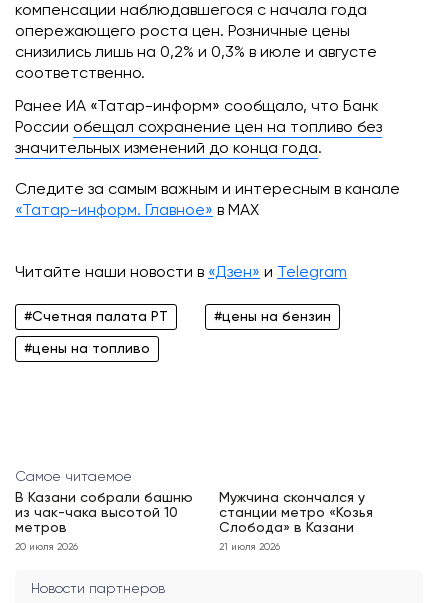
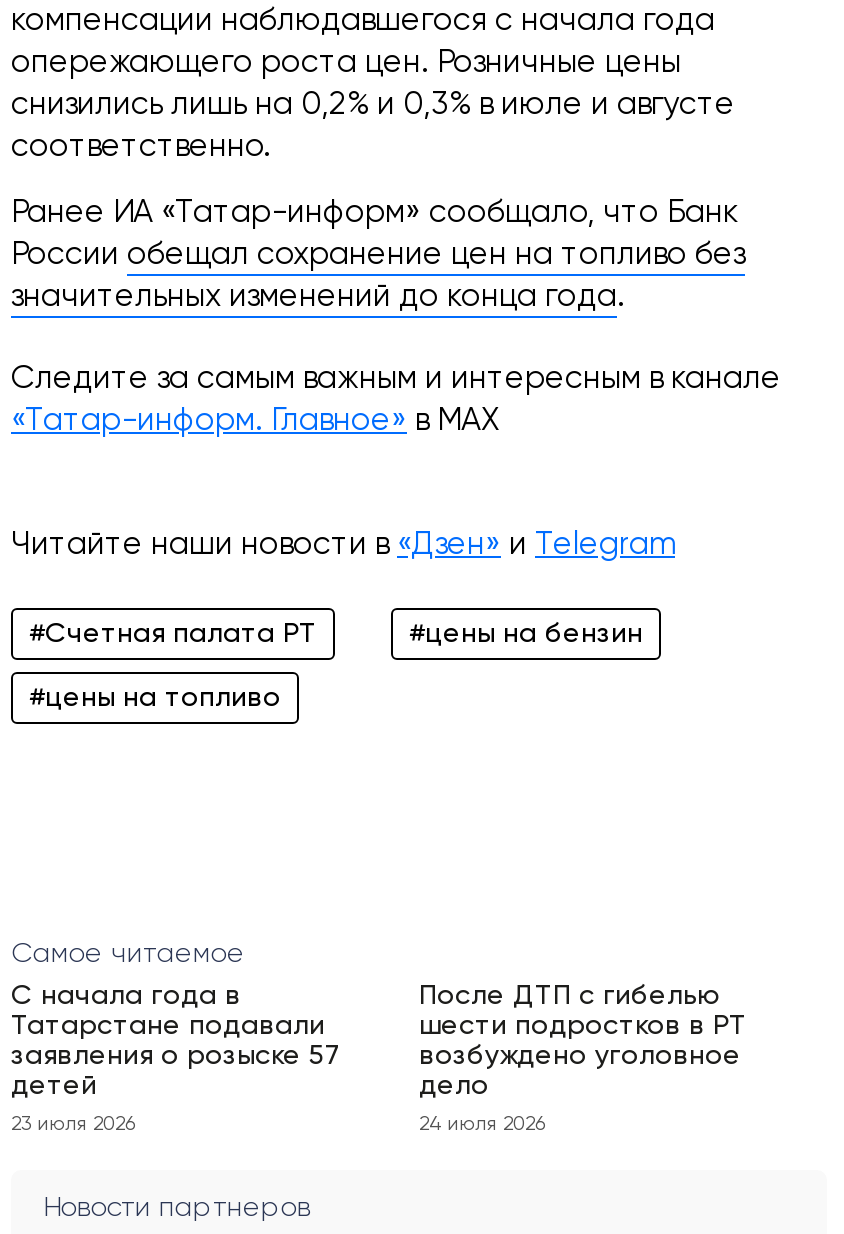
[15,491,193,535] В Казани собрали башню | из чак-чака высотой 10 | метров -> [11,982,341,1100] С начала года в | Татарстане подавали | заявления о розыске 57 | детей
[219,491,373,535] Мужчина скончался у | станции метро «Козья | Слобода» в Казани -> [419,982,747,1100] После ДТП с гибелью | шести подростков в РТ | возбуждено уголовное | дело
[15,542,78,552] 20 июля 2026 -> [11,1114,135,1134] 23 июля 2026
[219,542,280,552] 21 июля 2026 -> [419,1114,545,1134] 24 июля 2026

